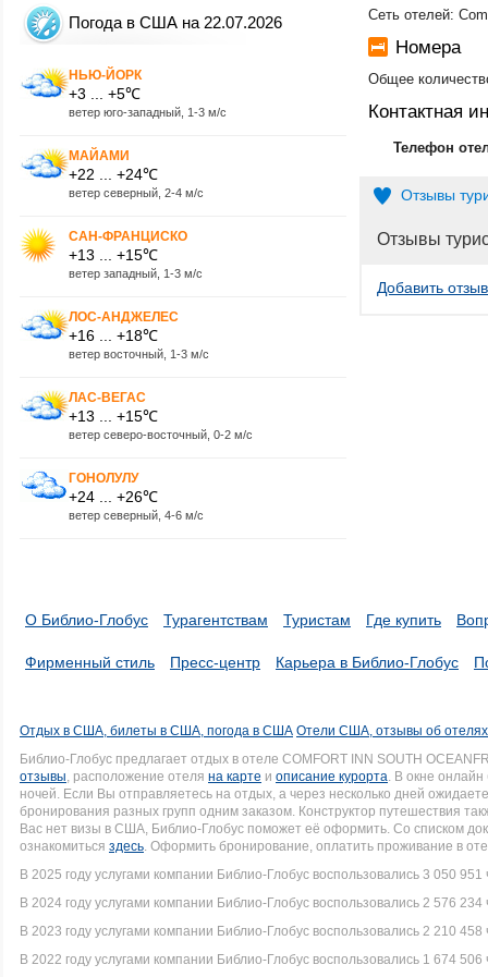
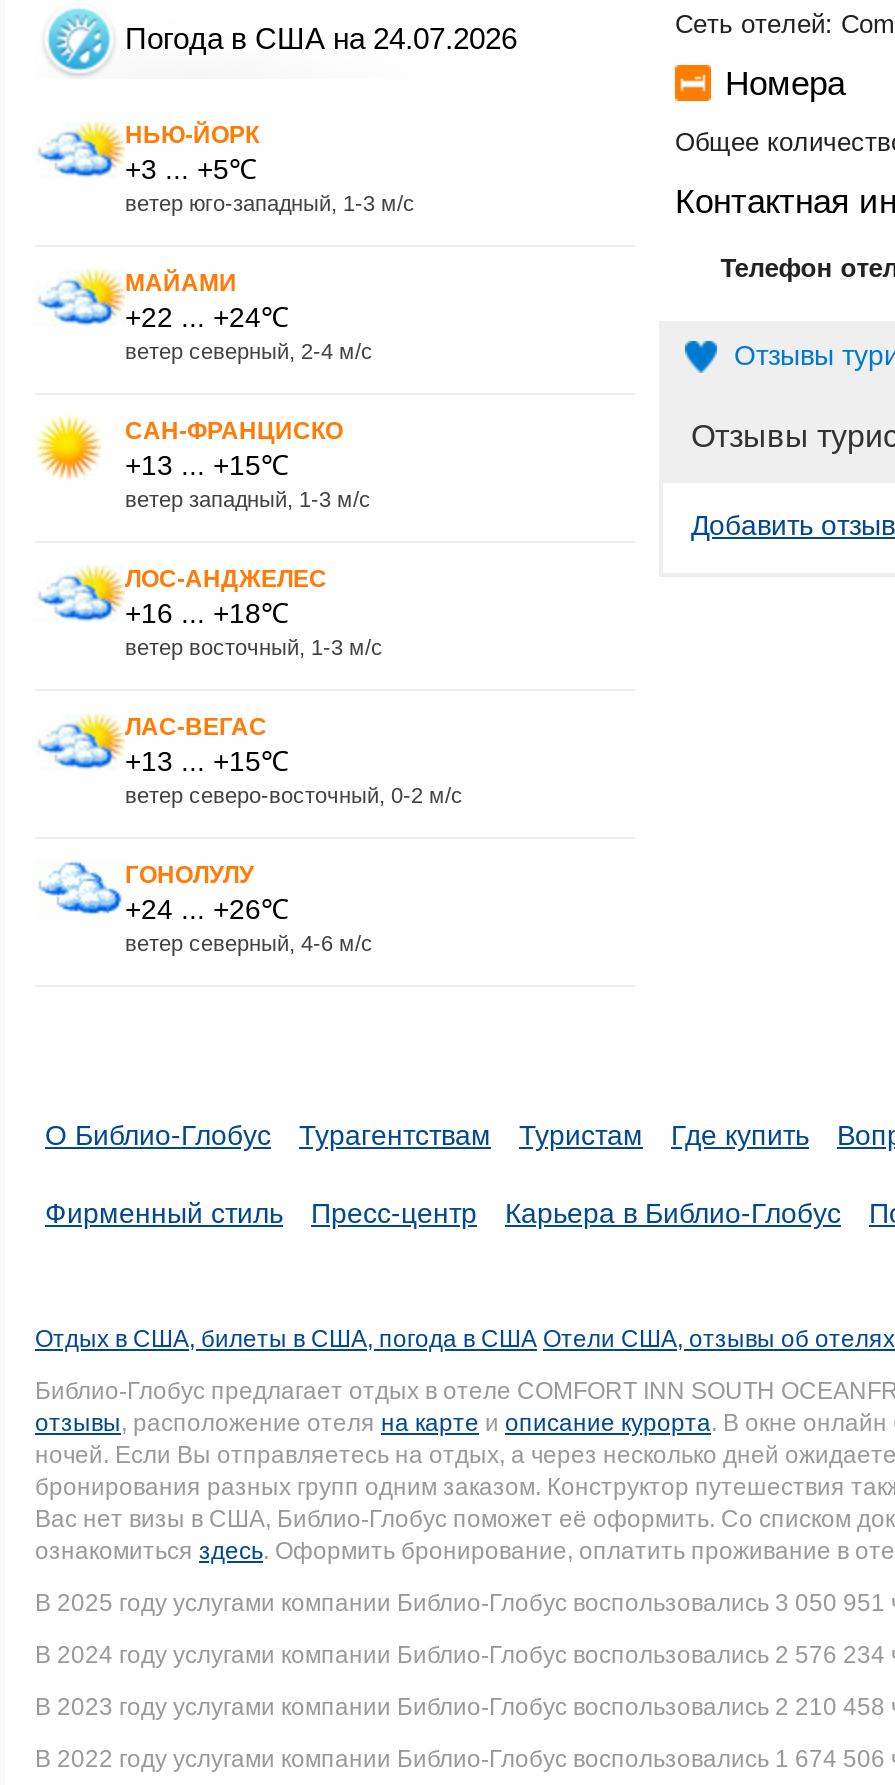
[69,13,282,32] Погода в США на 22.07.2026 -> [125,21,517,55] Погода в США на 24.07.2026

